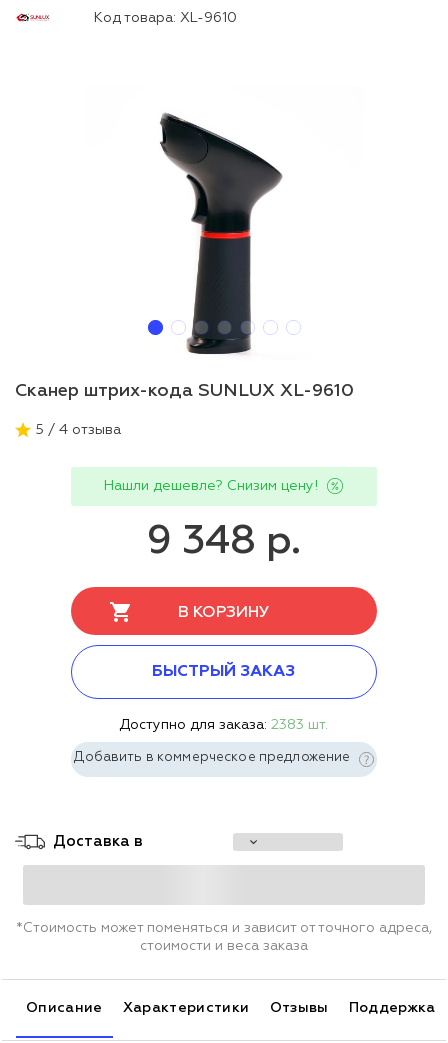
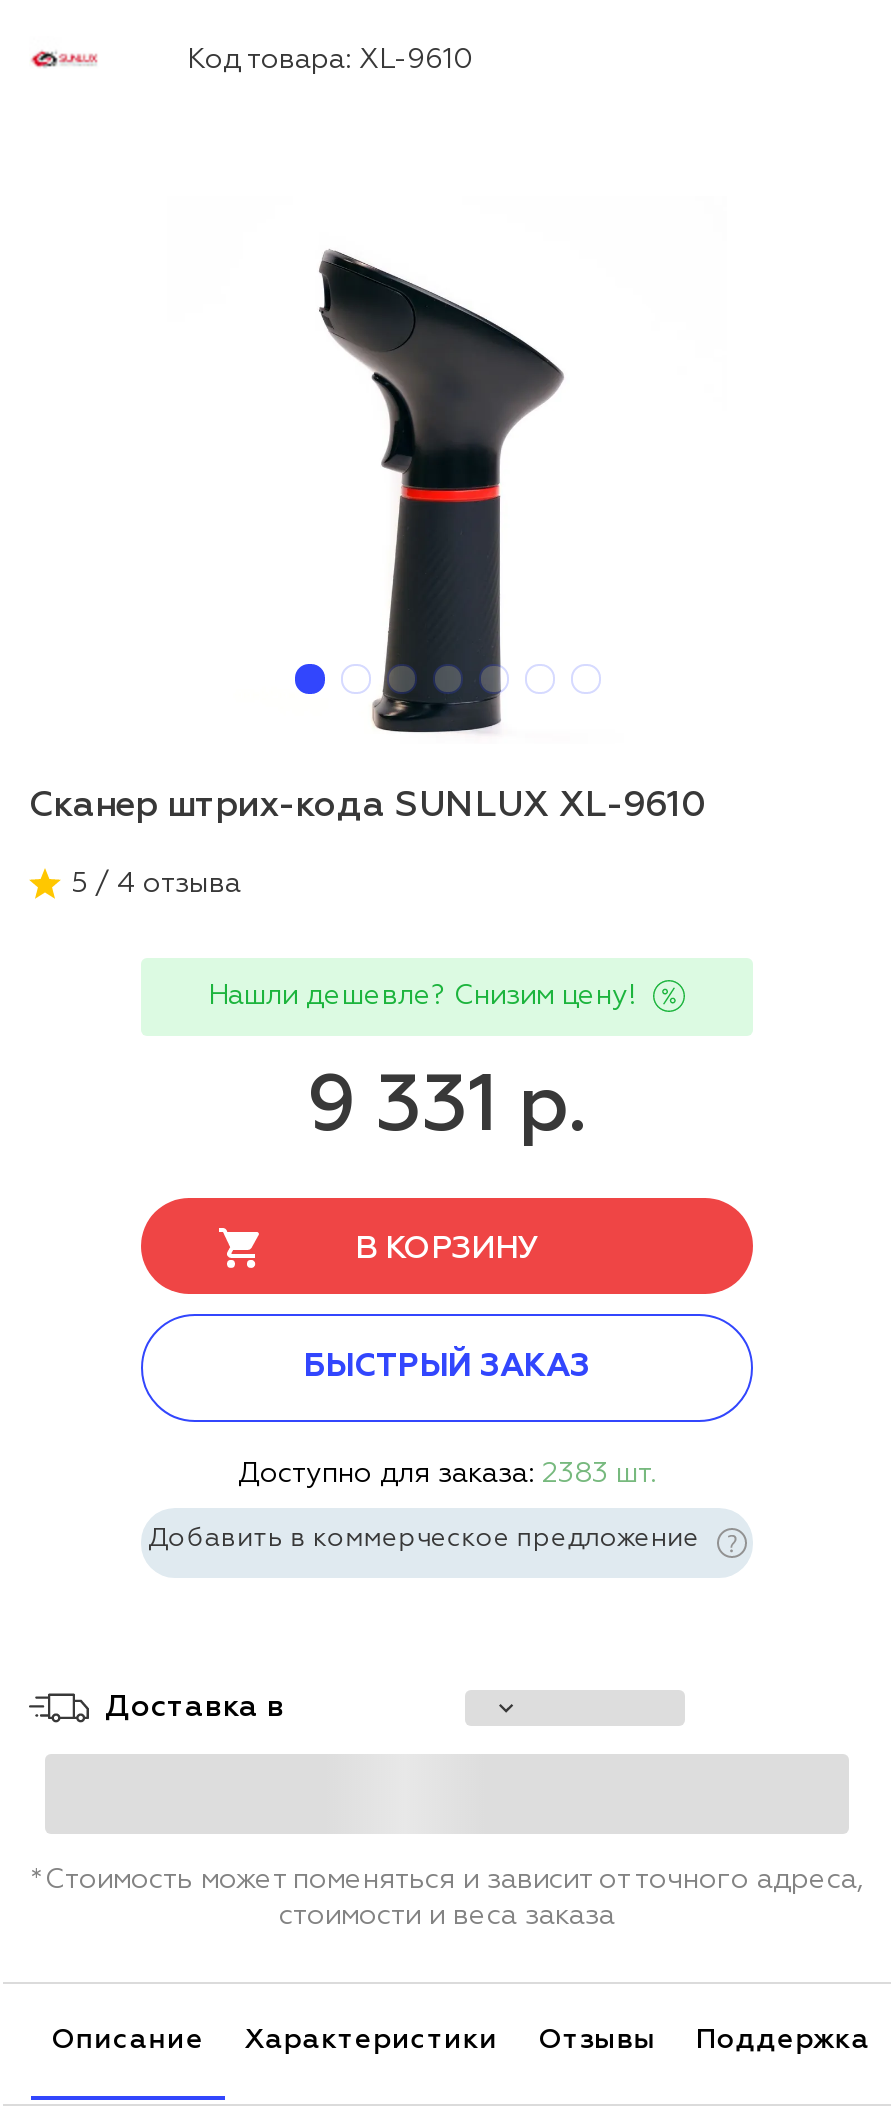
[147,522,301,562] 9 348 р. -> [306,1068,588,1148] 9 331 р.

